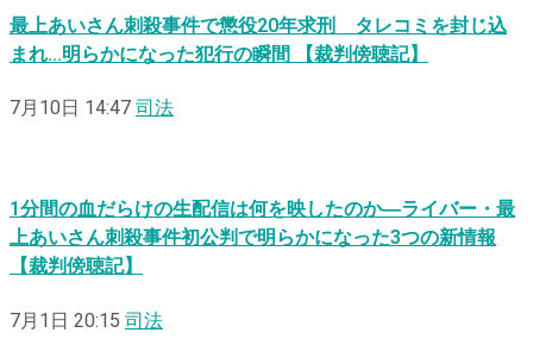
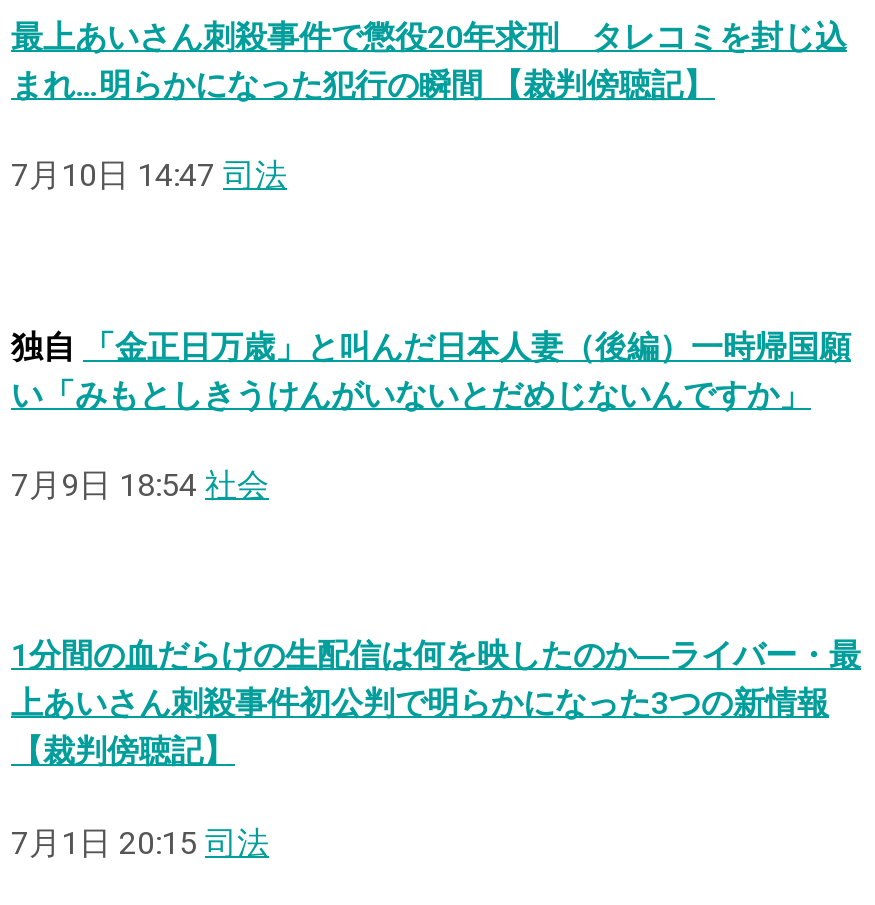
none -> [11,323,851,510] 独自 「金正日万歳」と叫んだ日本人妻（後編）一時帰国願 | い「みもとしきうけんがいないとだめじないんですか」 | 7月9日 18:54 社会

